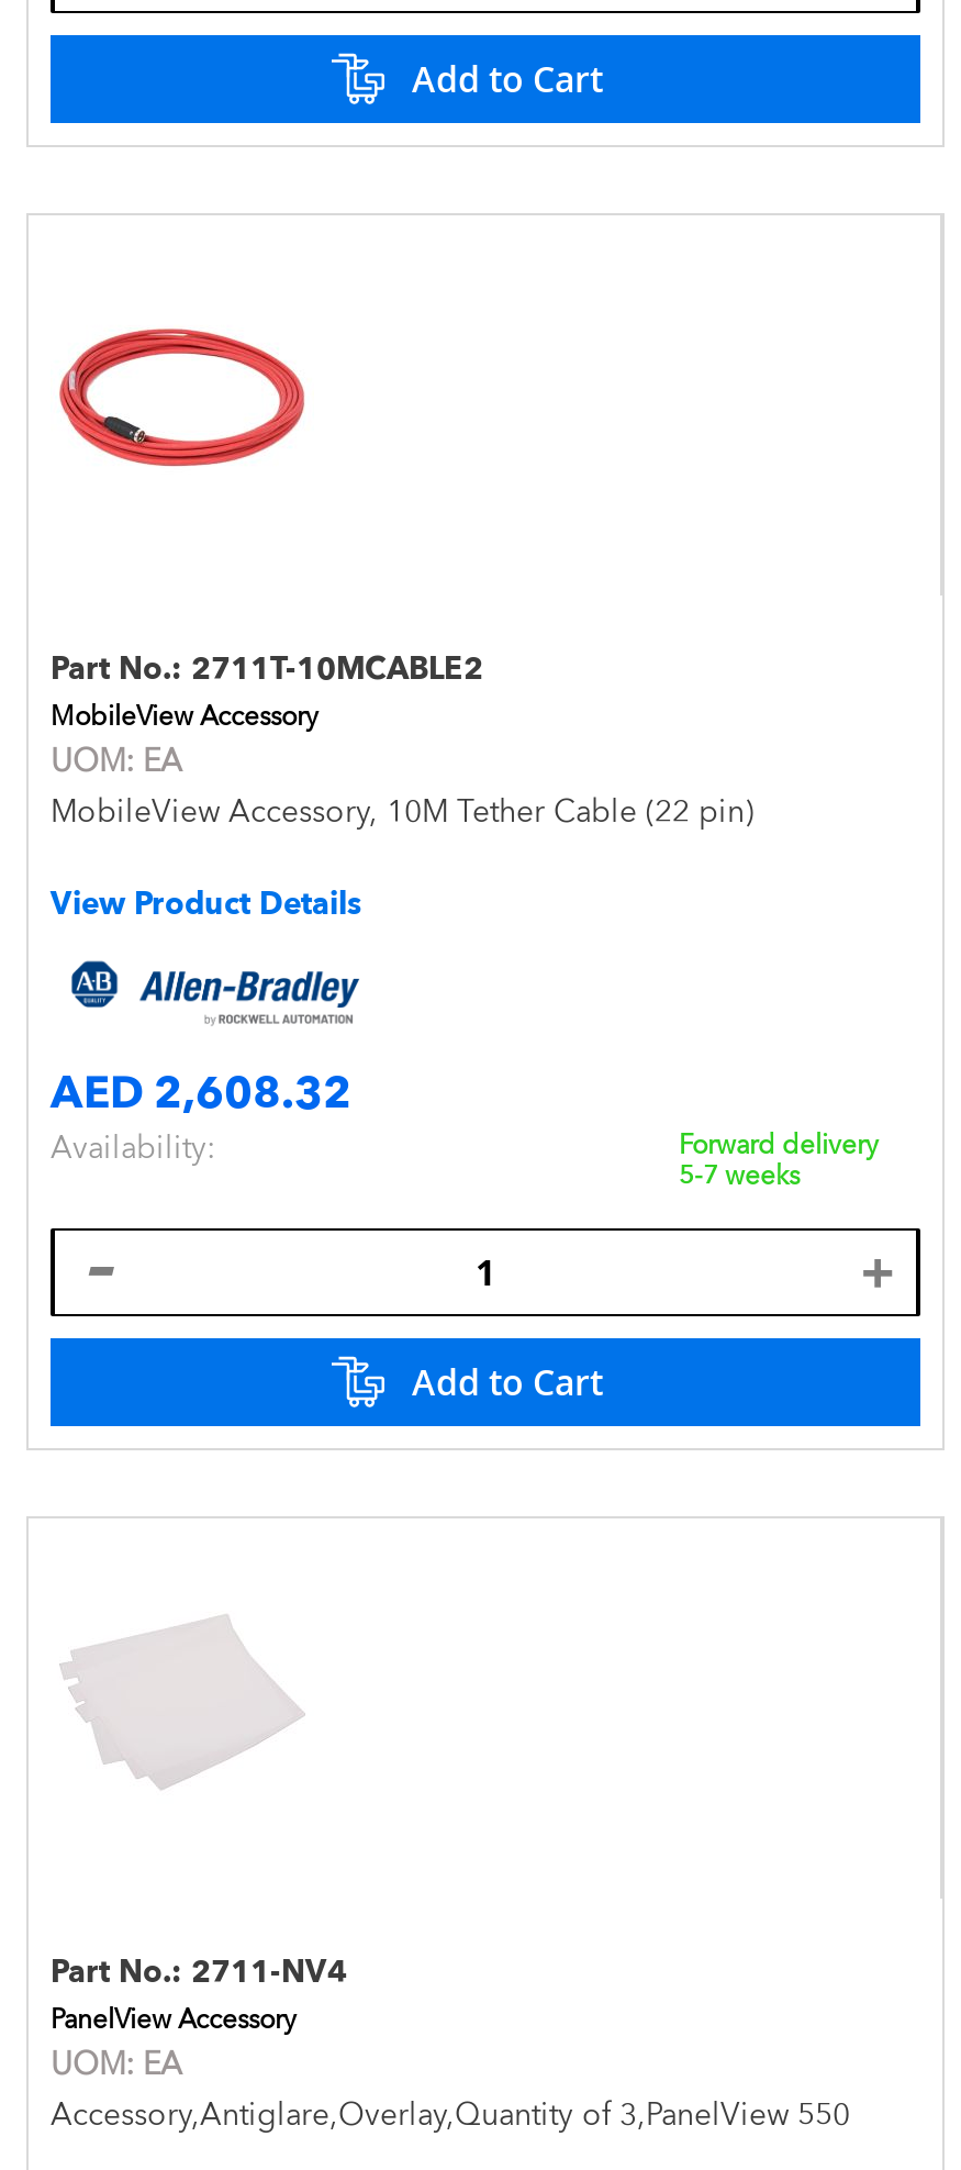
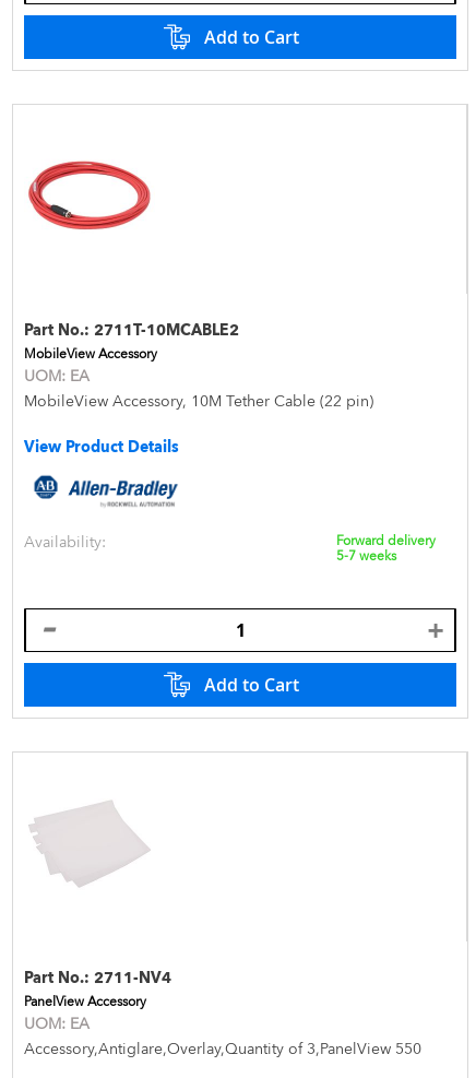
[51,1065,351,1118] AED 2,608.32 -> none
moved [51,1129,879,1190] -> [24,533,436,563]: Availability: | Forward delivery | 5-7 weeks

